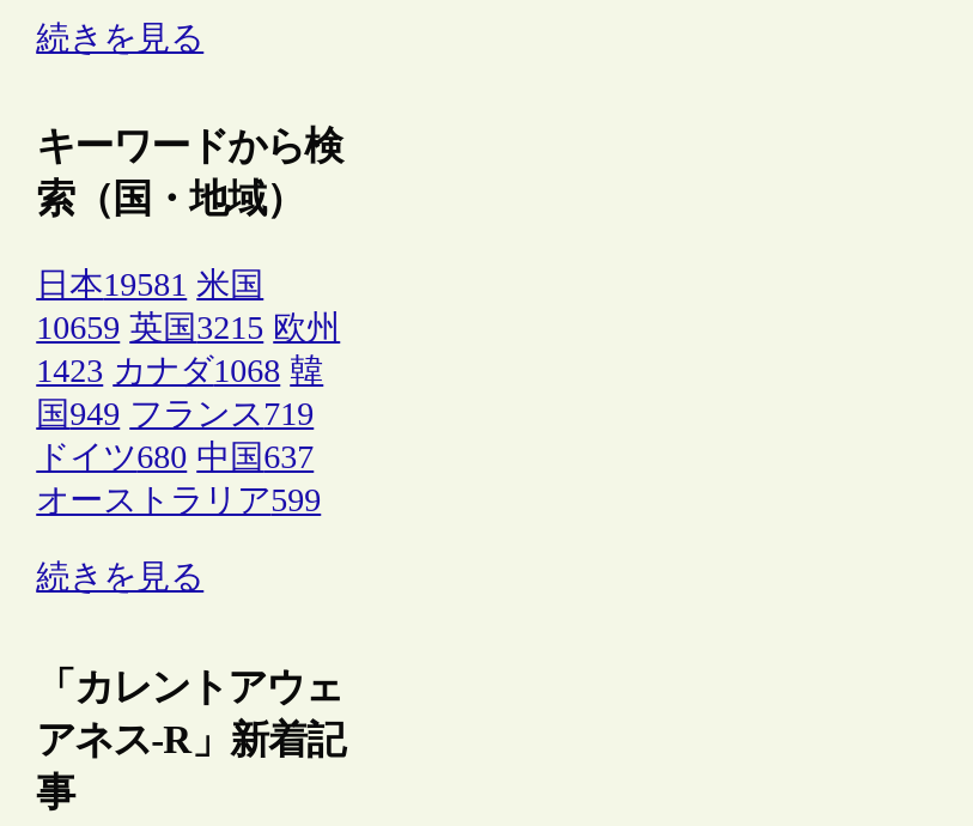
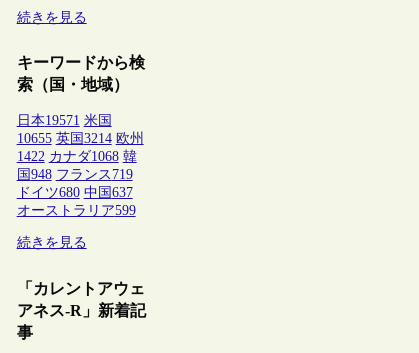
[36,268,264,304] 日本19581 米国 -> [17,113,112,128] 日本19571 米国
[36,311,340,347] 10659 英国3215 欧州 -> [17,131,144,146] 10655 英国3214 欧州
[36,354,323,390] 1423 カナダ1068 韓 -> [17,149,137,164] 1422 カナダ1068 韓
[36,397,314,433] 国949 フランス719 -> [17,167,133,182] 国948 フランス719

